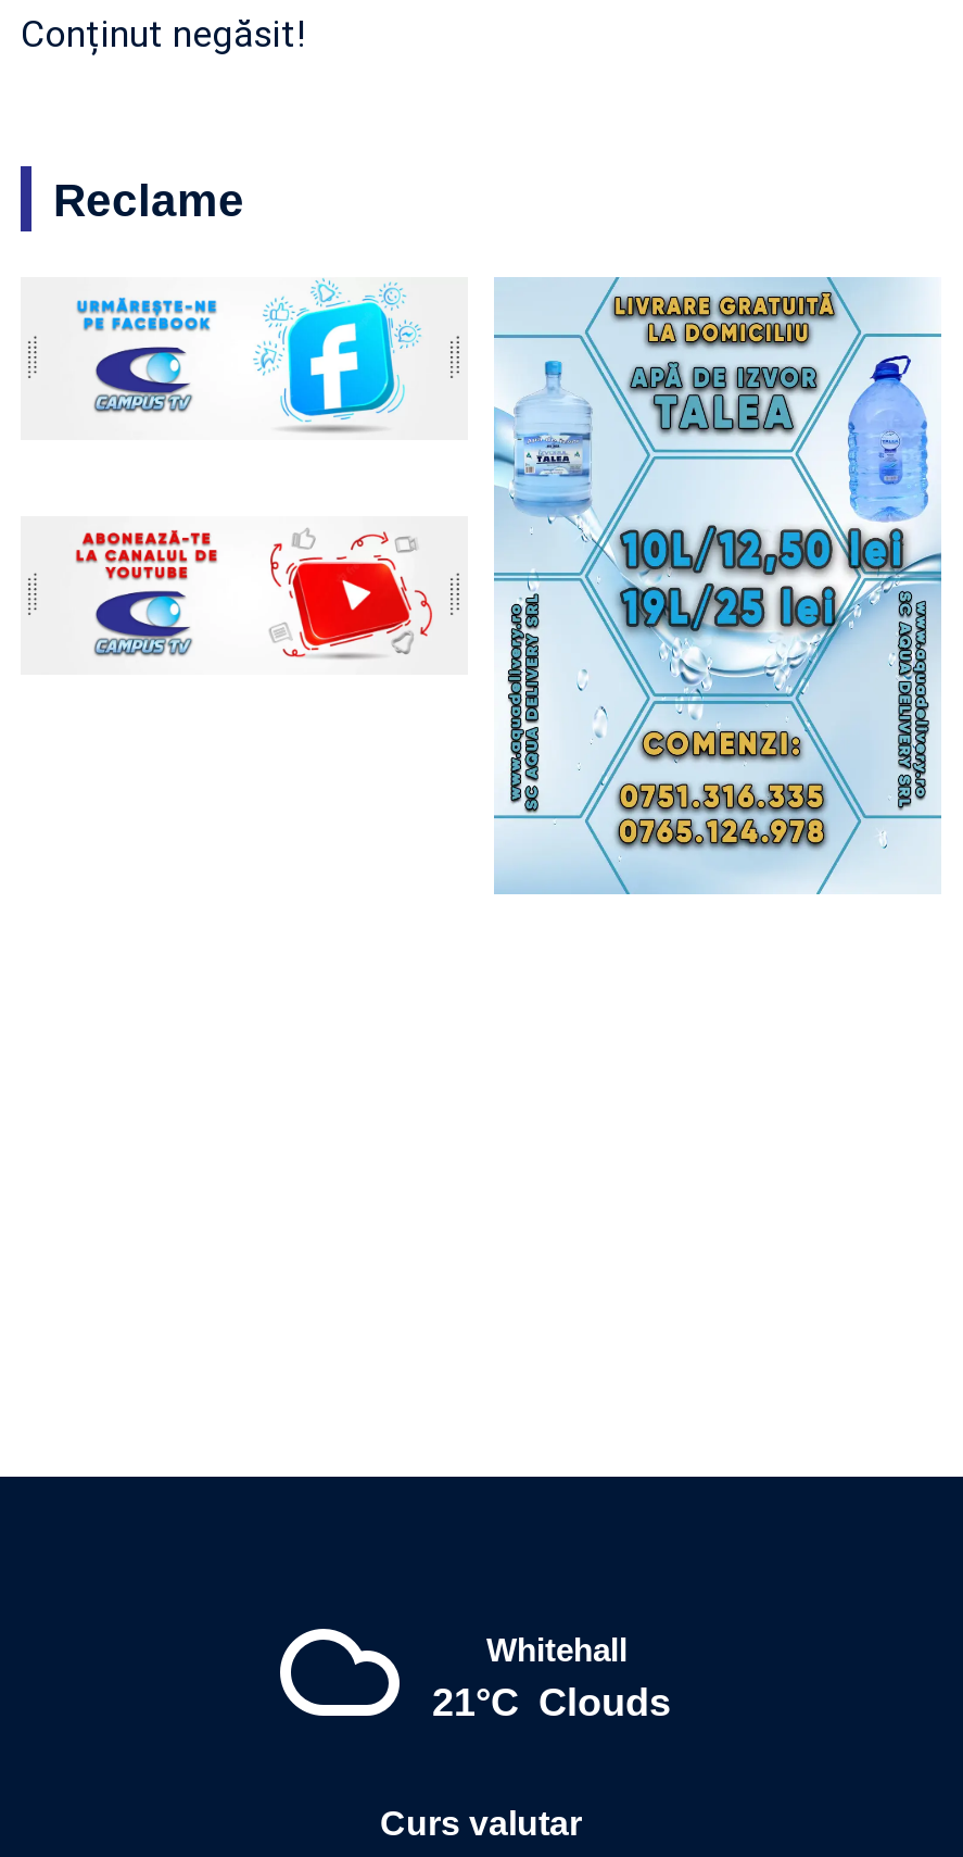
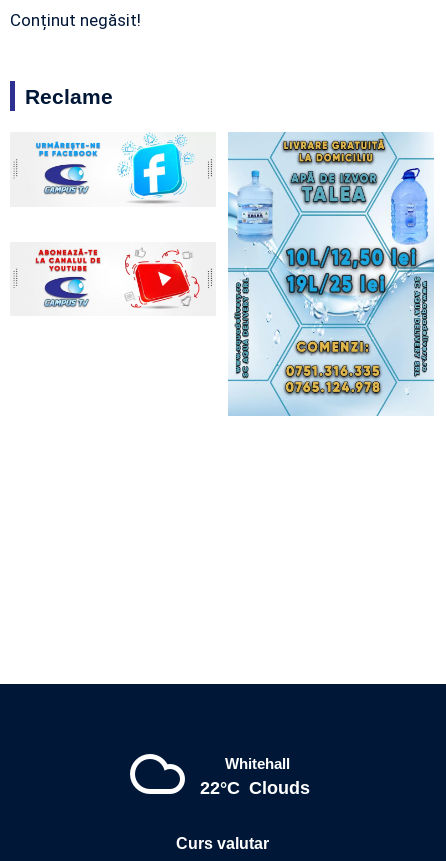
[432,1681,671,1724] 21°C Clouds -> [199,778,309,798] 22°C Clouds

